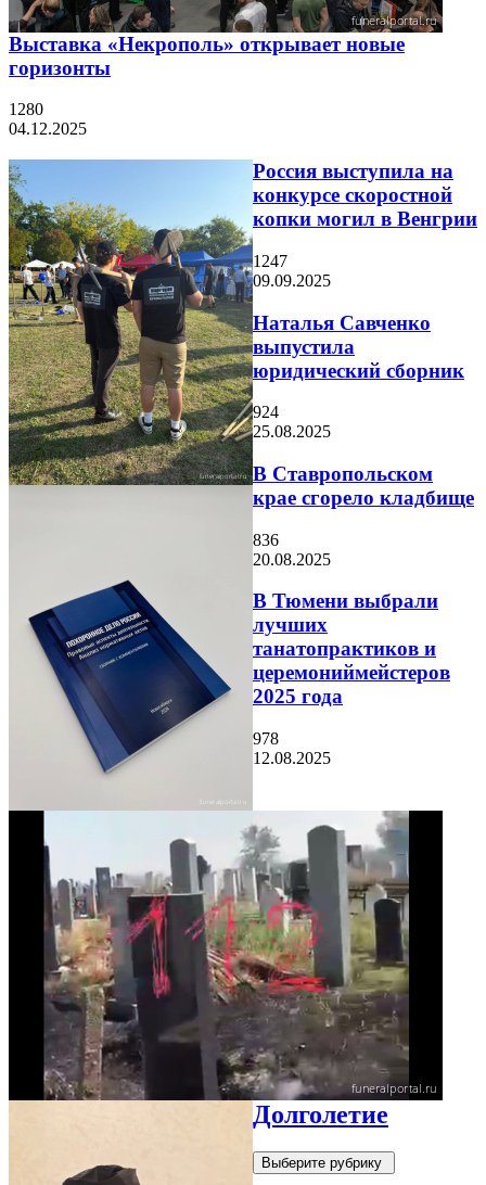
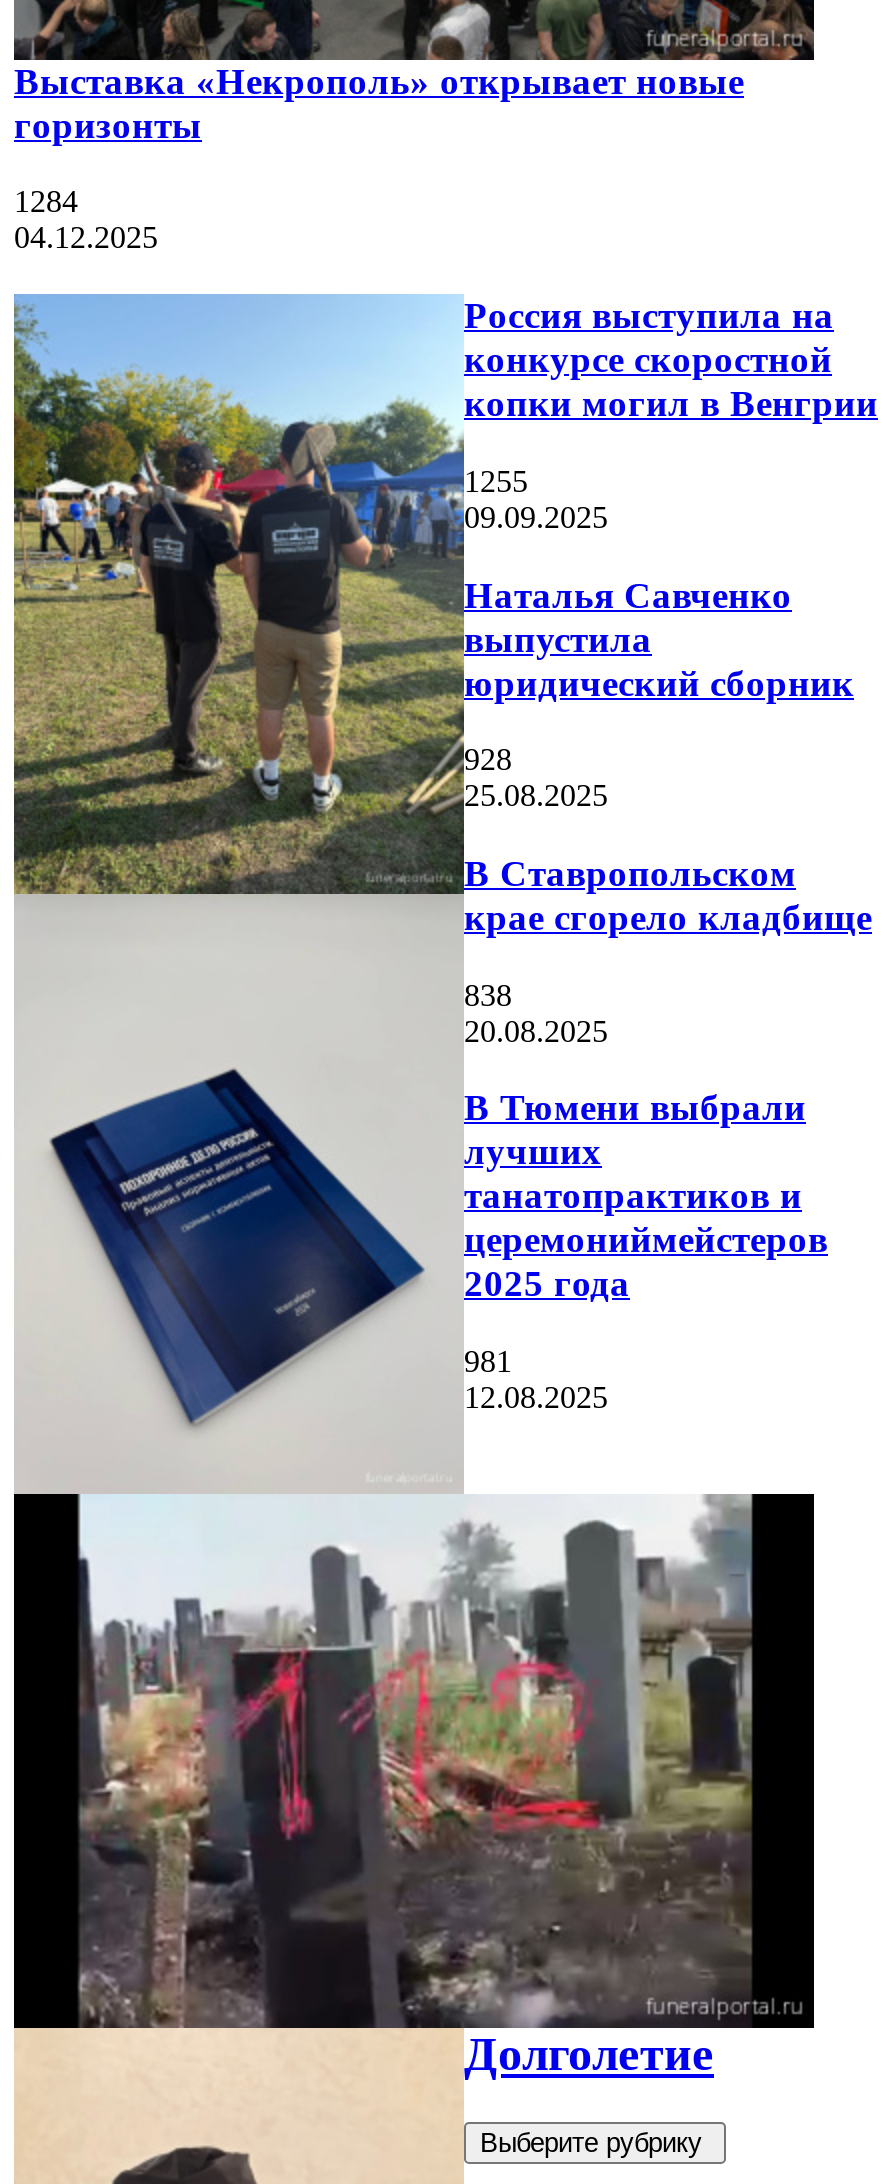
[9,100,43,119] 1280 -> [14,185,78,219] 1284
[253,252,287,270] 1247 -> [464,464,528,498] 1255
[253,403,279,421] 924 -> [464,743,512,777] 928
[253,530,279,549] 836 -> [464,978,512,1012] 838
[253,729,279,748] 978 -> [464,1344,512,1378] 981

